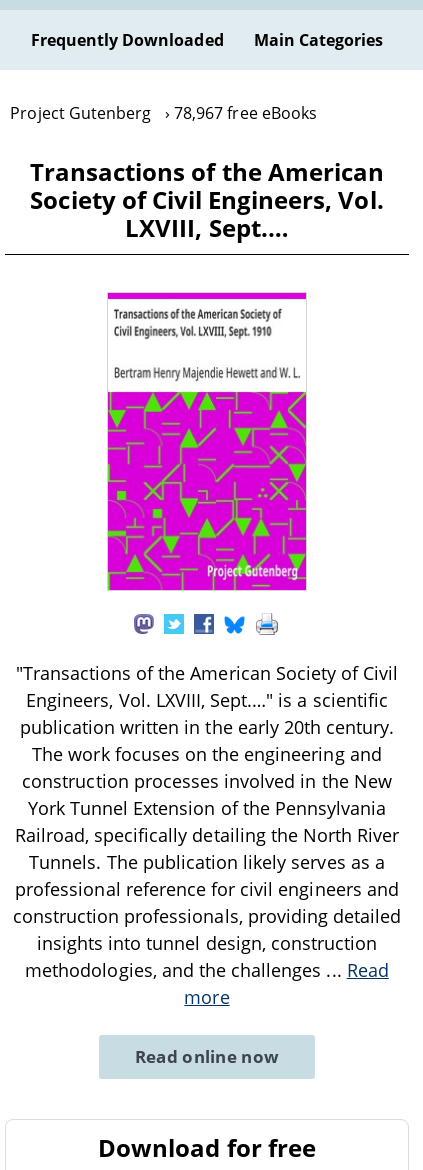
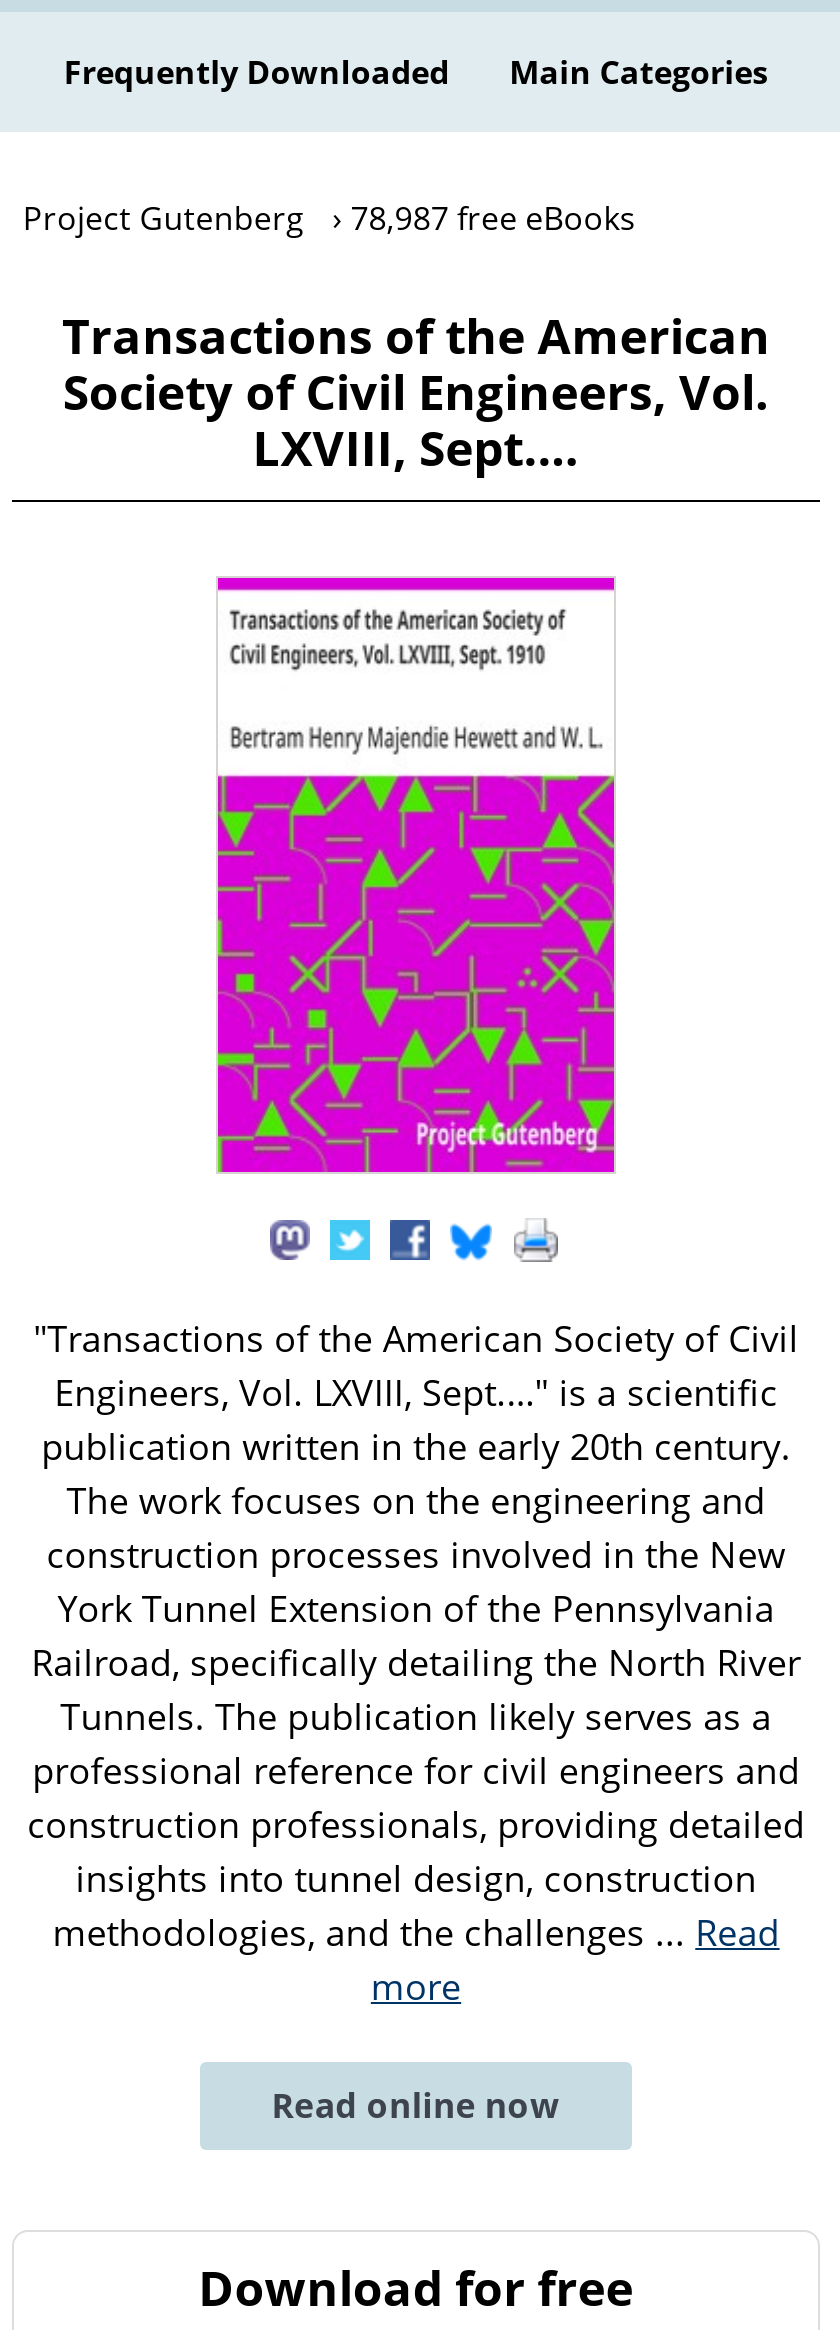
[10,102,317,124] Project Gutenberg 78,967 free eBooks -> [23,196,636,240] Project Gutenberg 78,987 free eBooks

